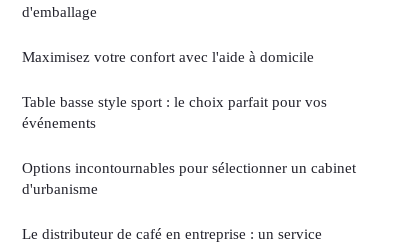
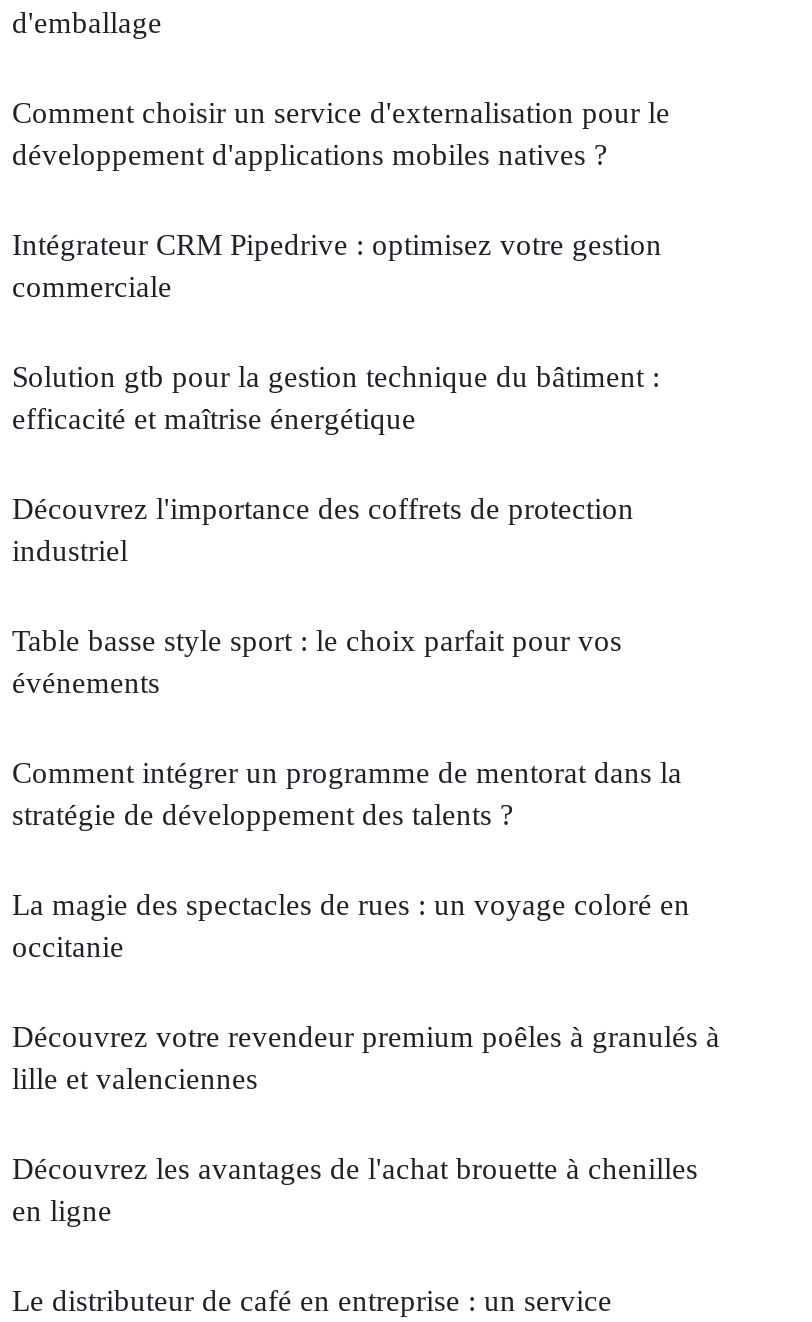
[22,47,314,64] Maximisez votre confort avec l'aide à domicile -> [12,95,670,567] Comment choisir un service d'externalisation pour le | développement d'applications mobiles natives ? | Intégrateur CRM Pipedrive : optimisez votre gestion | commerciale | Solution gtb pour la gestion technique du bâtiment : | efficacité et maîtrise énergétique | Découvrez l'importance des coffrets de protection | industriel
[22,158,356,196] Options incontournables pour sélectionner un cabinet | d'urbanisme -> [12,755,720,1227] Comment intégrer un programme de mentorat dans la | stratégie de développement des talents ? | La magie des spectacles de rues : un voyage coloré en | occitanie | Découvrez votre revendeur premium poêles à granulés à | lille et valenciennes | Découvrez les avantages de l'achat brouette à chenilles | en ligne

